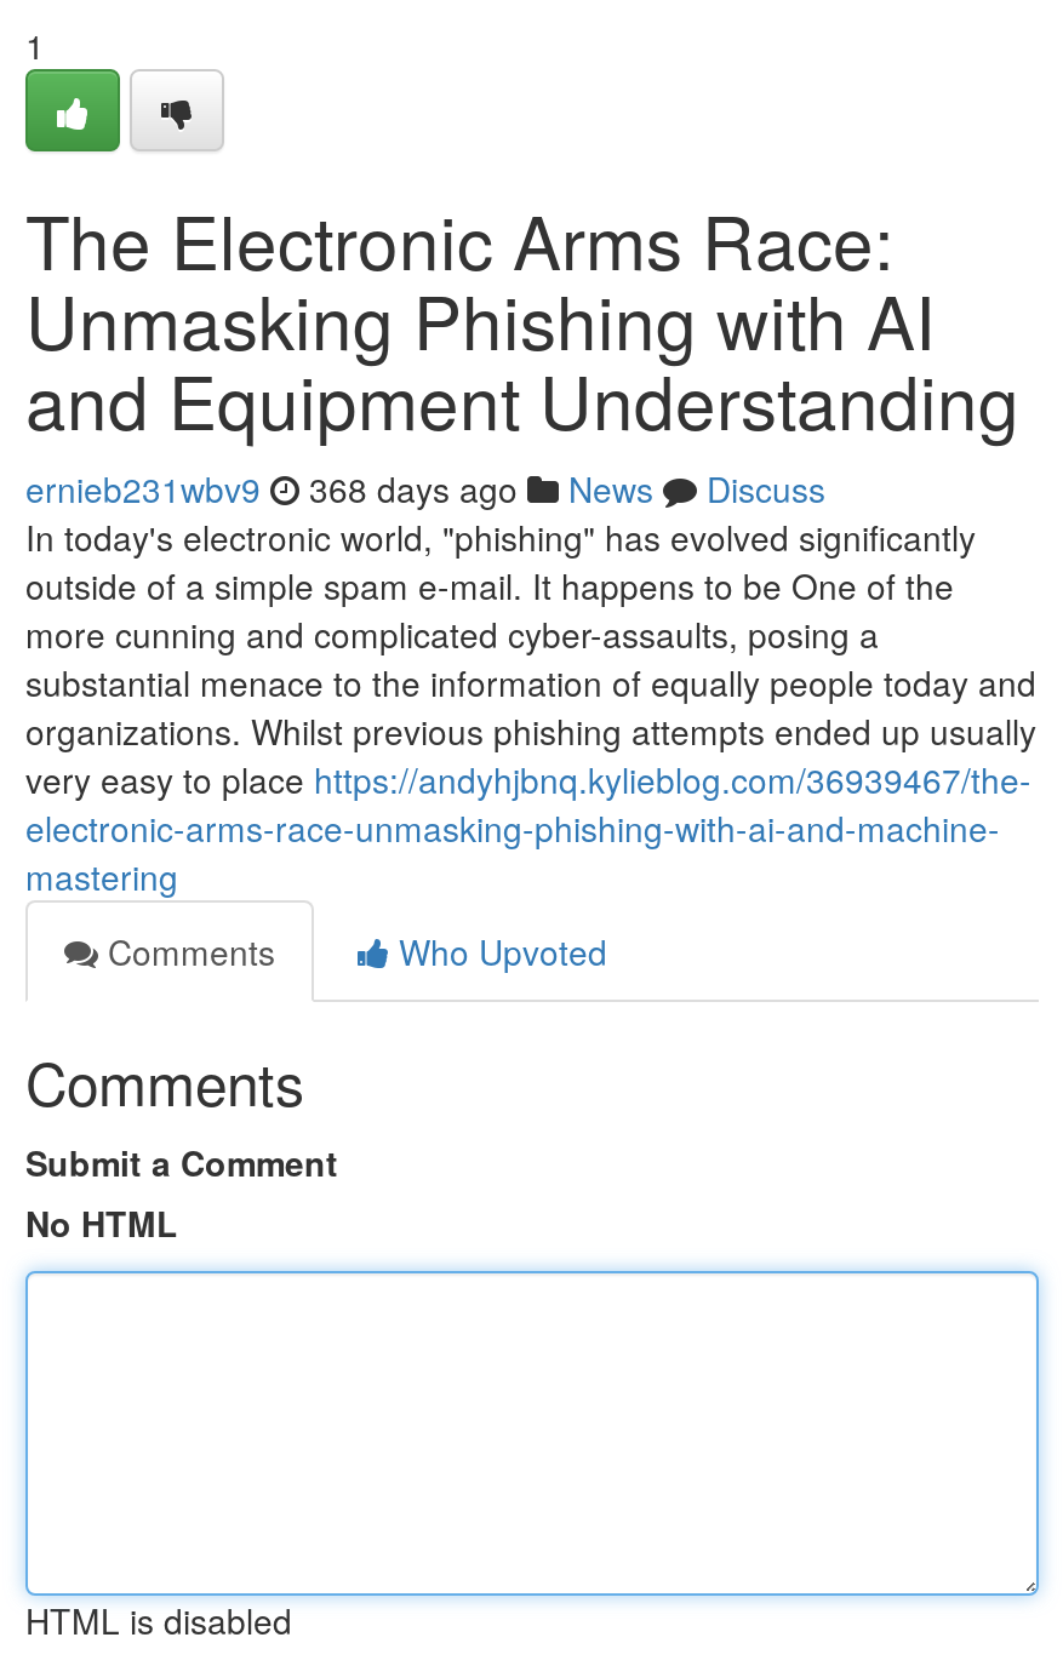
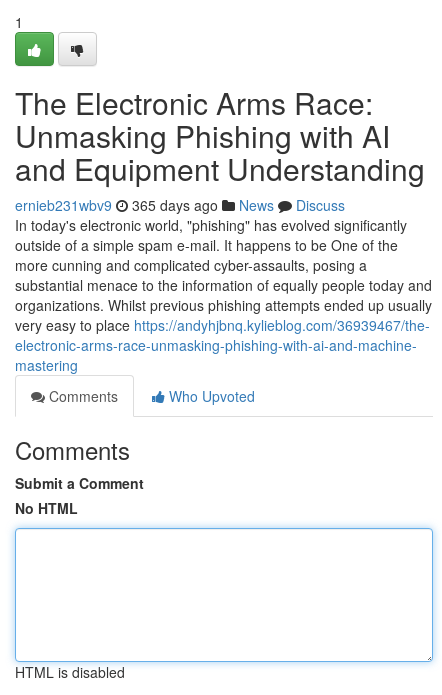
[25,464,825,513] ernieb231wbv9 368 days ago News Discuss -> [15,195,345,215] ernieb231wbv9 365 days ago News Discuss

